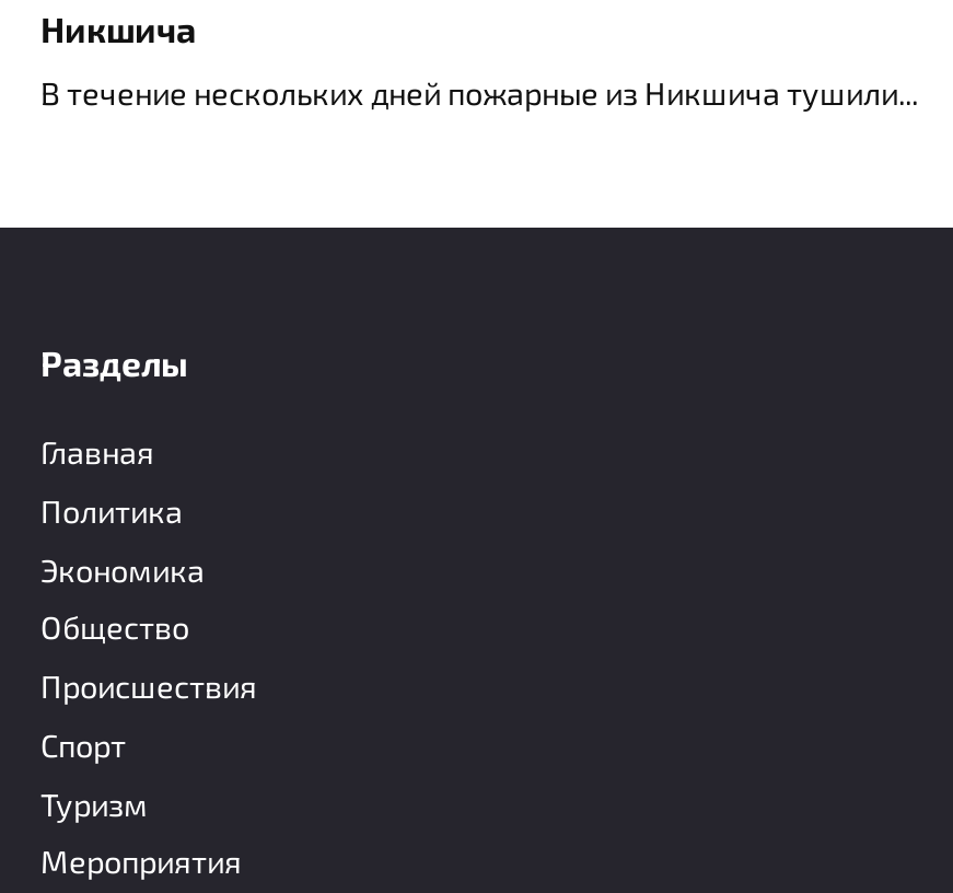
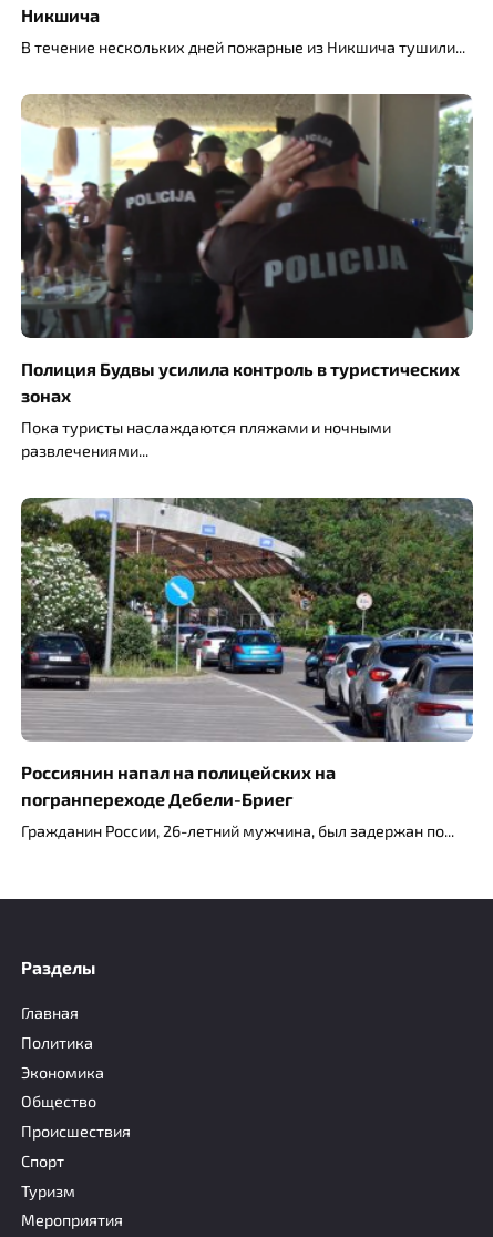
none -> [20,93,474,460] [image] | Полиция Будвы усилила контроль в туристических | зонах | Пока туристы наслаждаются пляжами и ночными | развлечениями
none -> [20,497,474,840] [image] | Россиянин напал на полицейских на | погранпереходе Дебели-Бриег | Гражданин России, 26-летний мужчина, был задержан по

